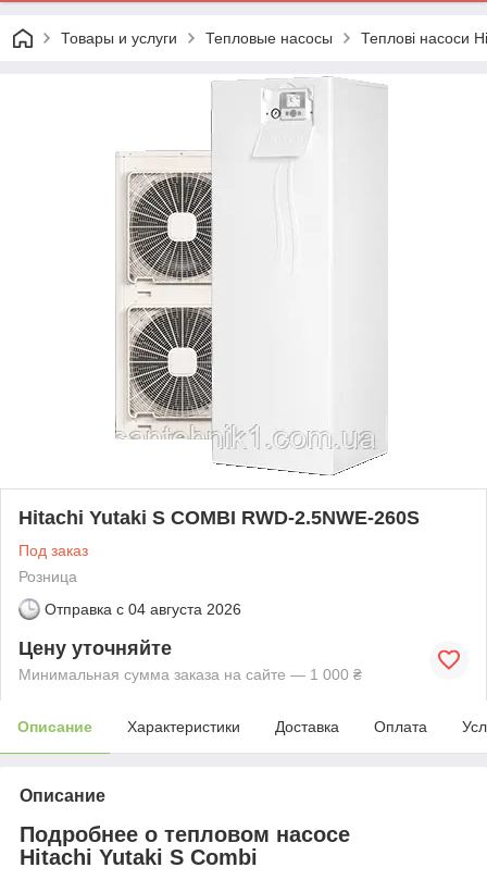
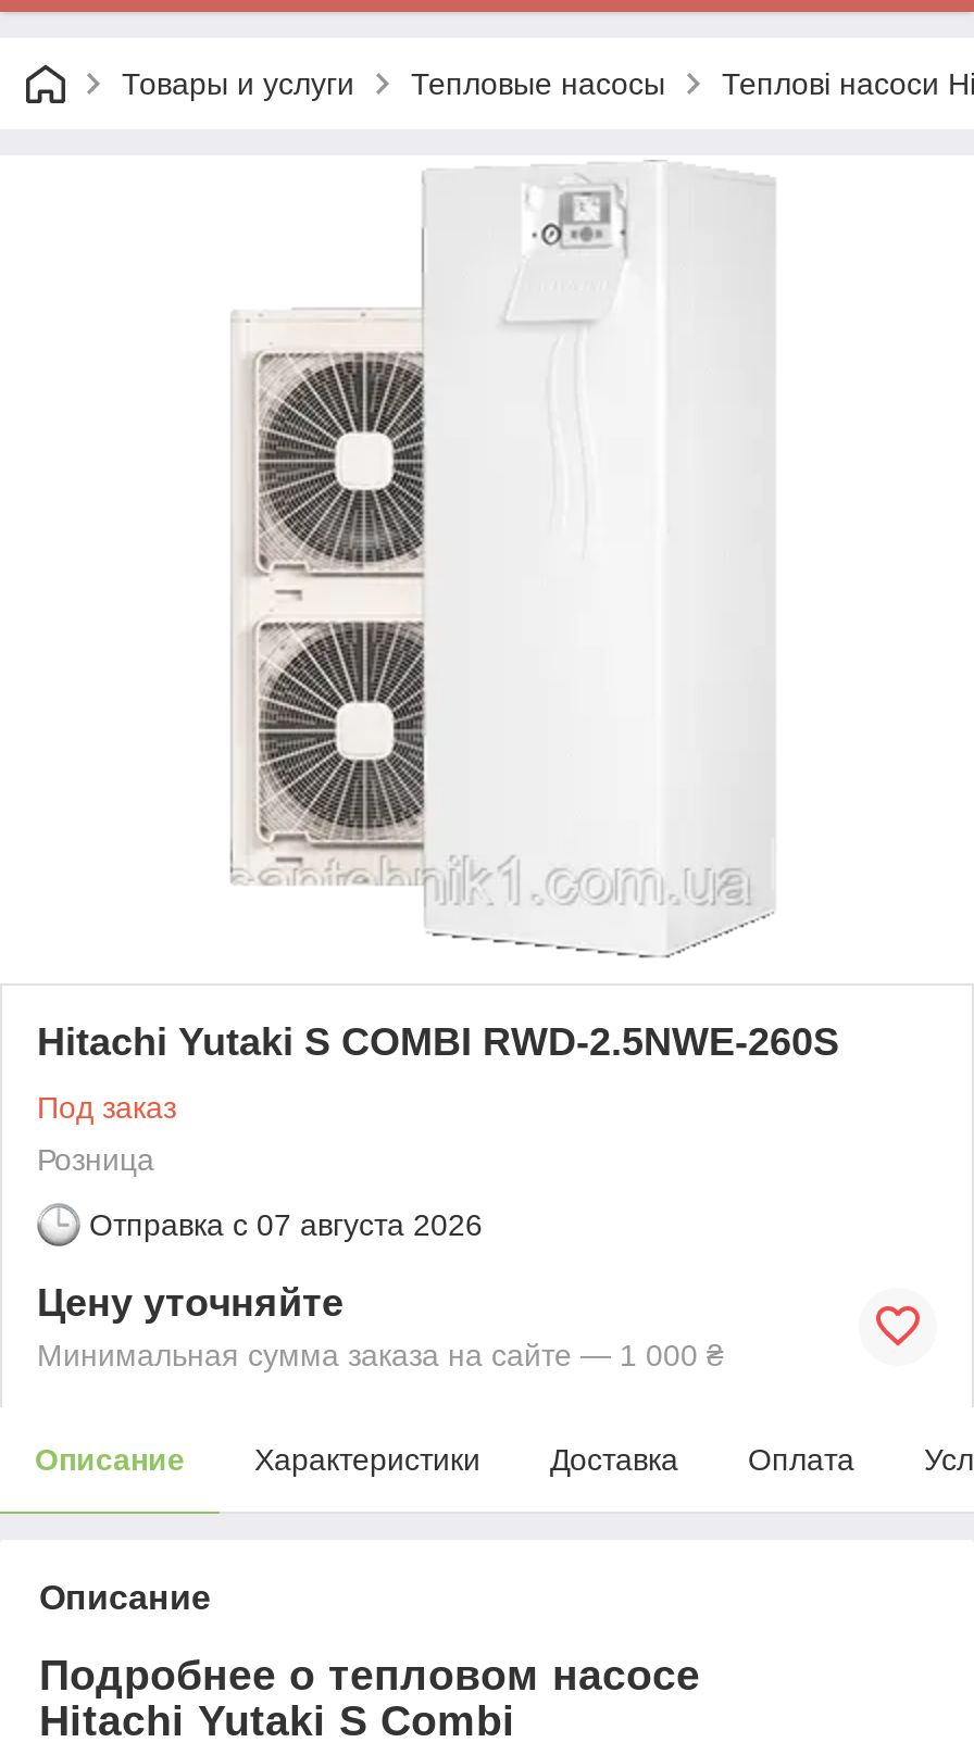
[45,600,241,618] Отправка с 04 августа 2026 -> [89,1207,483,1242] Отправка с 07 августа 2026

